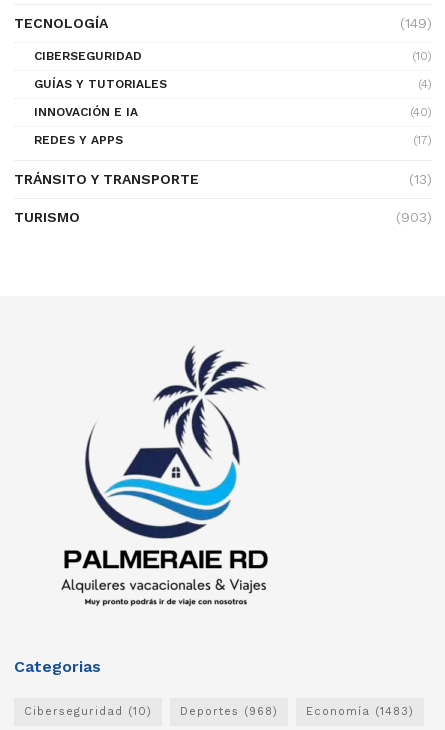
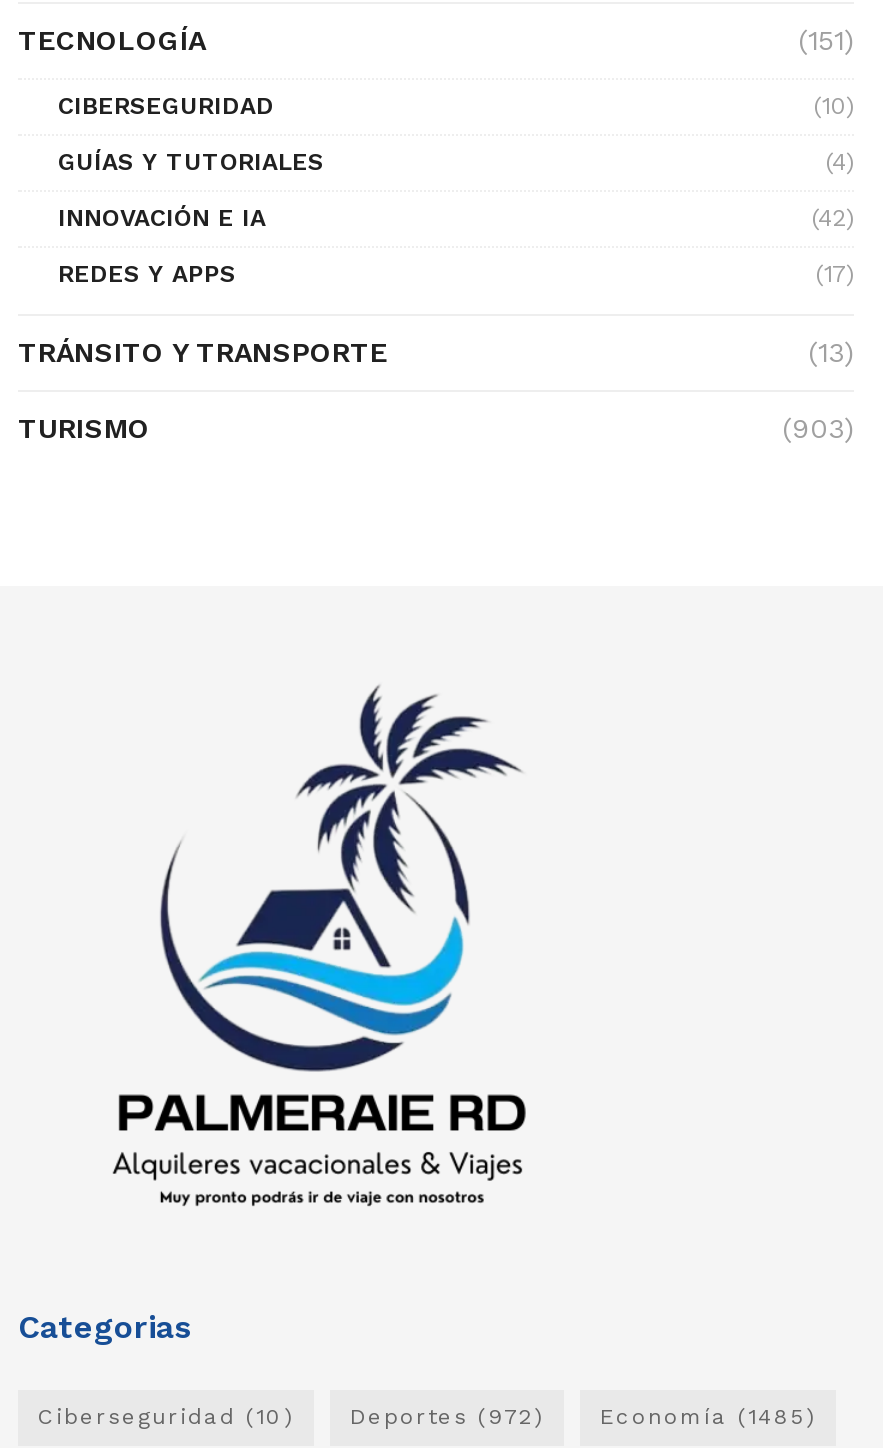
[400,15,432,31] (149) -> [798,24,854,56] (151)
[410,105,432,119] (40) -> [812,204,854,232] (42)
[180,705,278,718] Deportes (968) -> [350,1404,544,1430] Deportes (972)
[306,705,414,718] Economía (1483) -> [600,1404,816,1430] Economía (1485)

